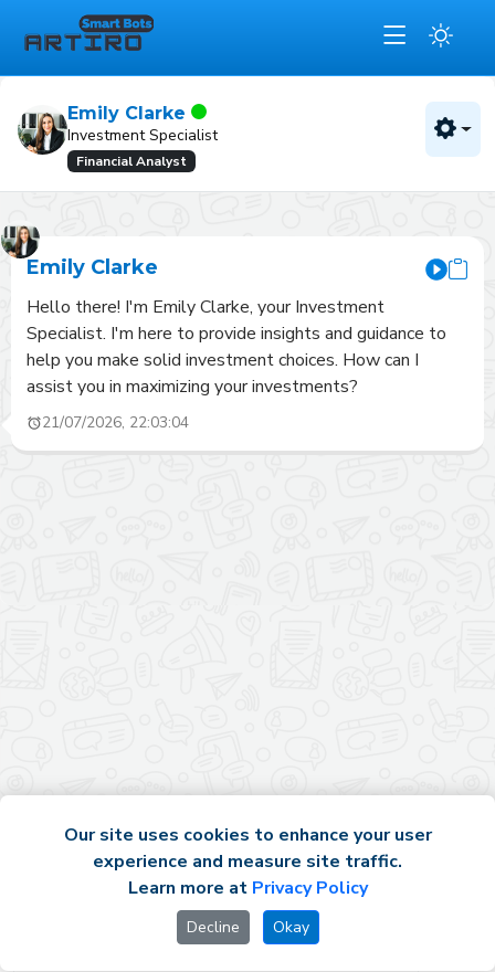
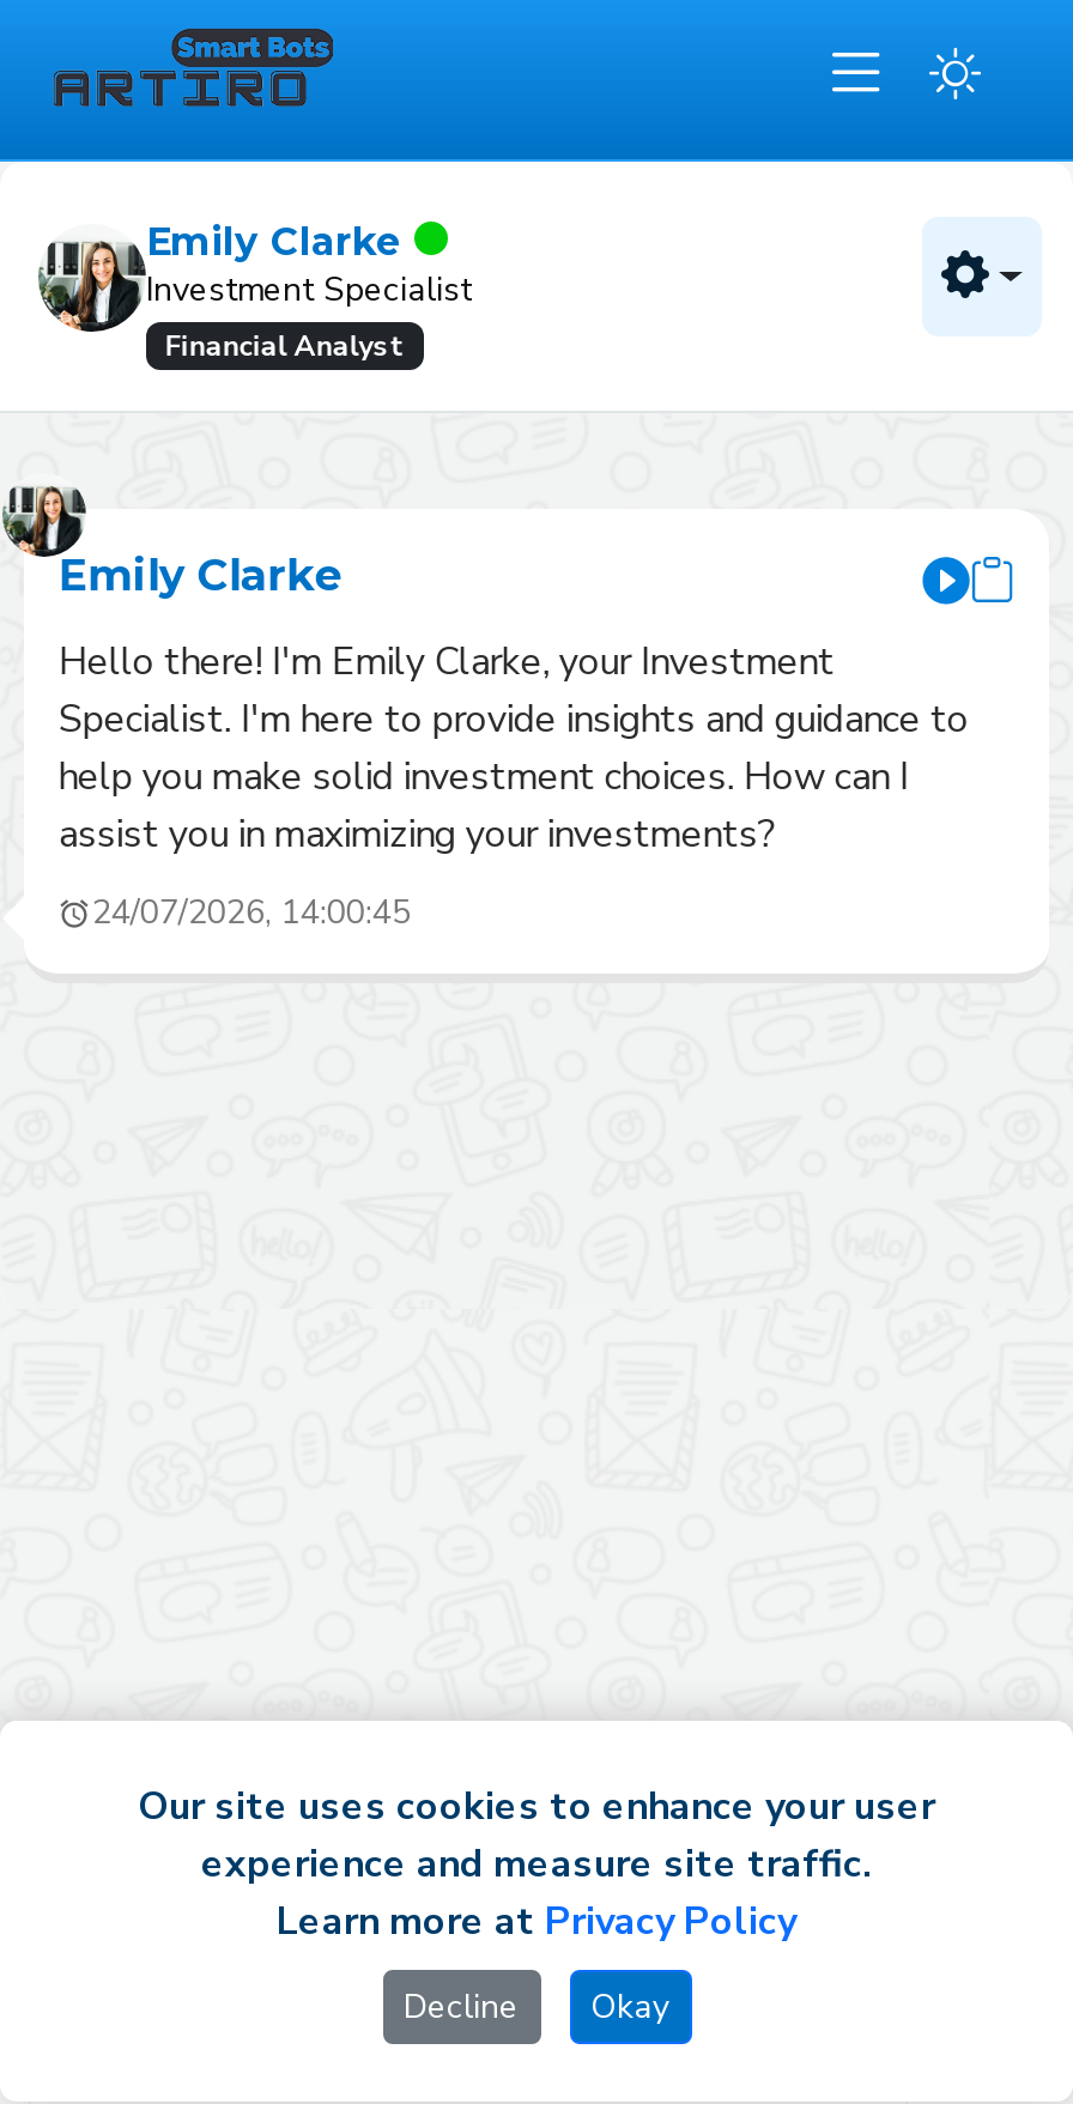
[42,412,189,433] 21/07/2026, 22:03:04 -> [92,891,411,936] 24/07/2026, 14:00:45

